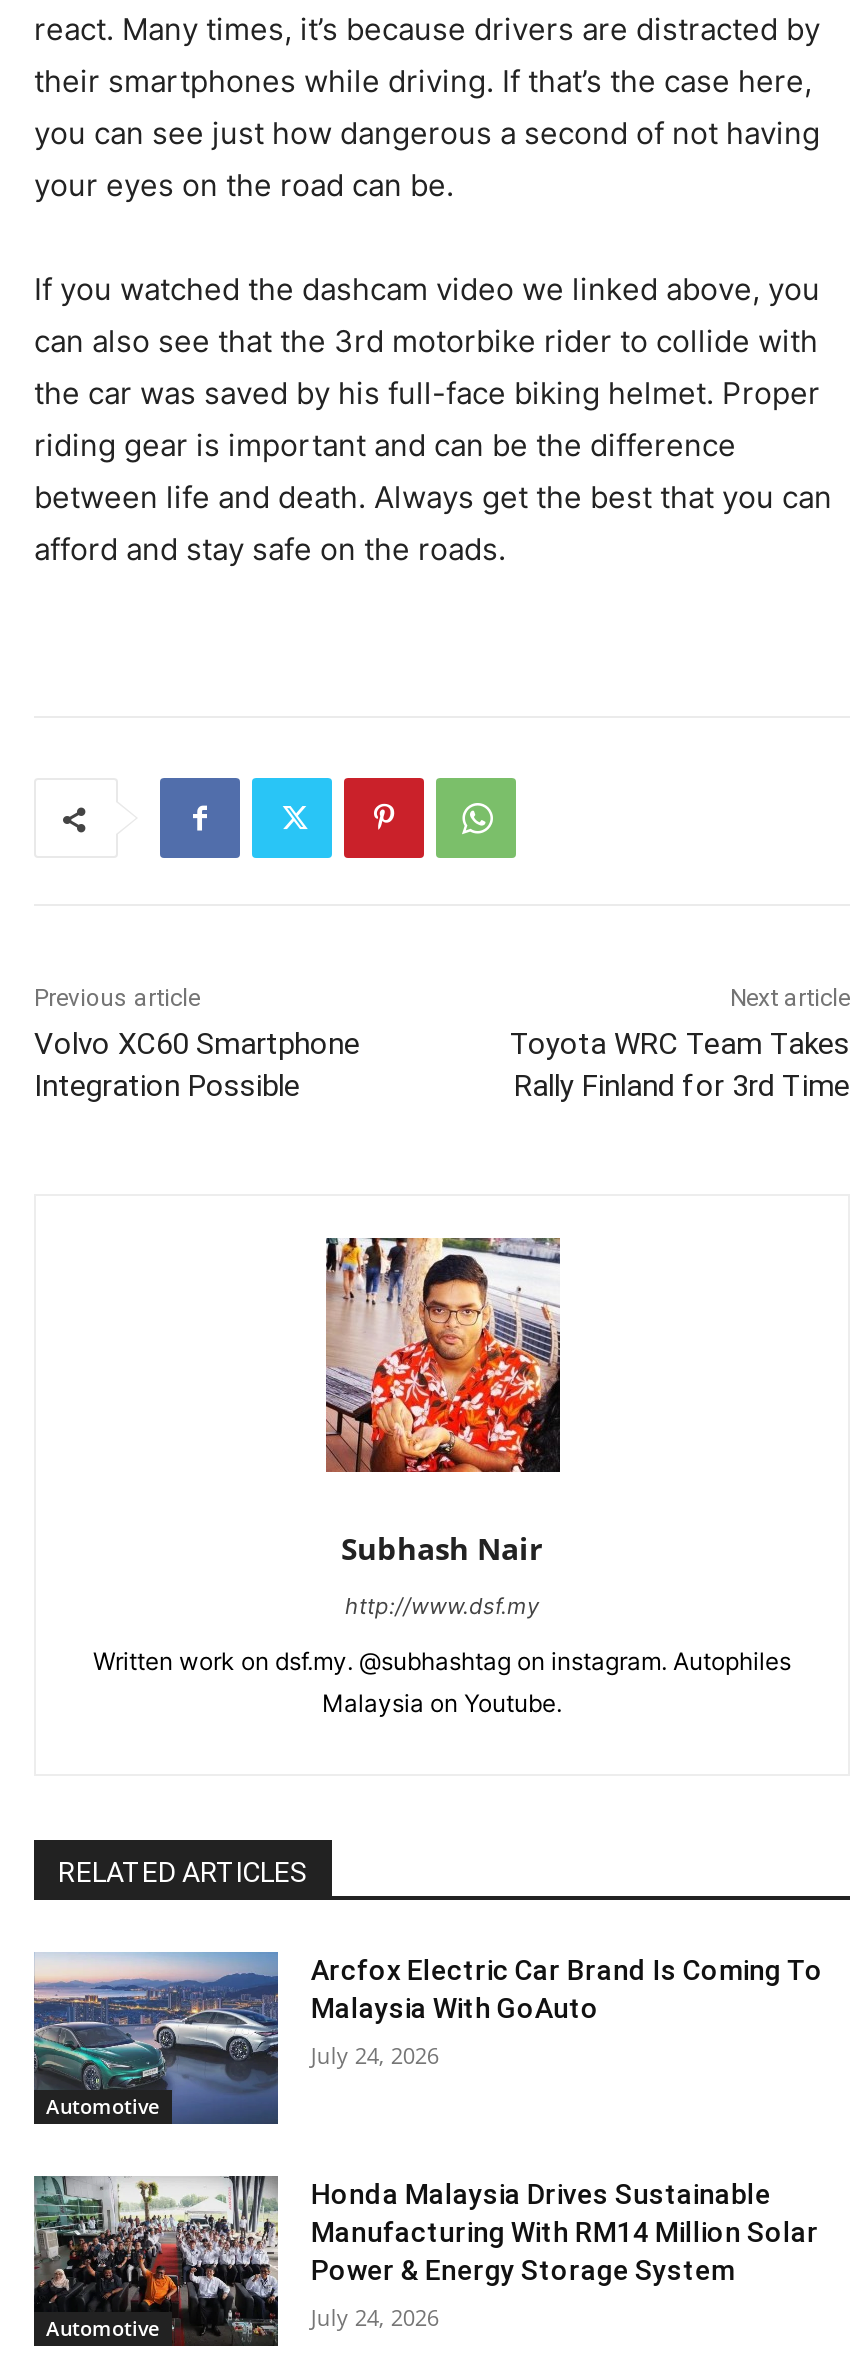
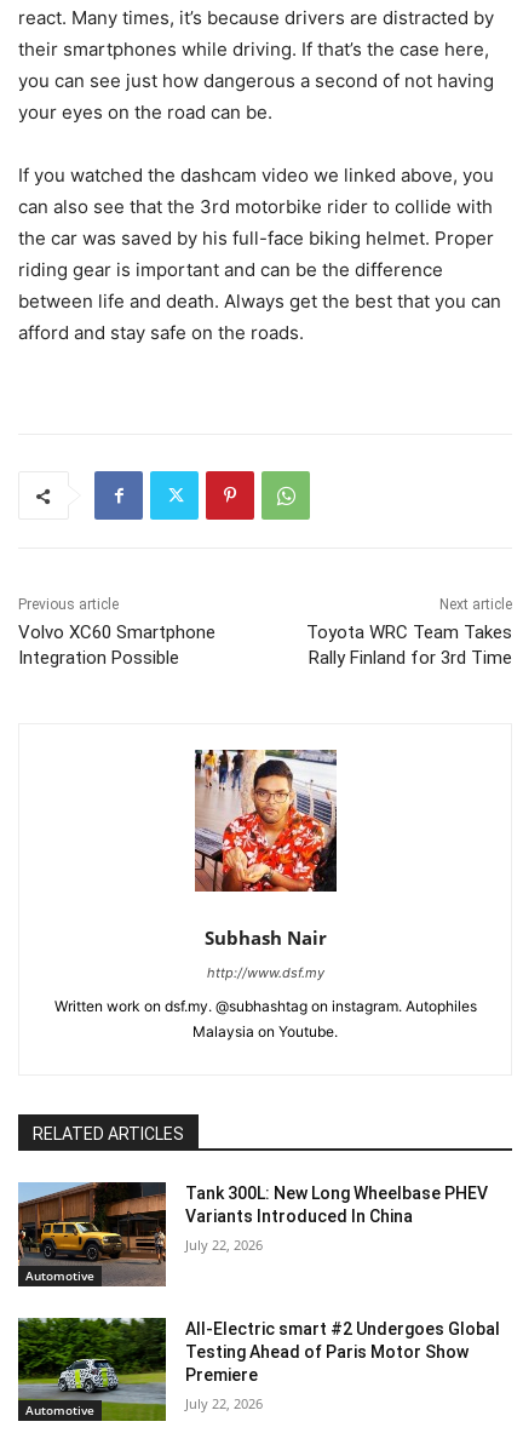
[32,1950,823,2126] [image] | Arcfox Electric Car Brand Is Coming To | Malaysia With GoAuto -> [17,1181,488,1288] [image] | Tank 300L: New Long Wheelbase PHEV | Variants Introduced In China
[311,2040,439,2070] July 24, 2026 -> [186,1236,263,1254] July 22, 2026
[32,2174,819,2348] [image] | Honda Malaysia Drives Sustainable | Manufacturing With RM14 Million Solar | Power & Energy Storage System -> [17,1317,500,1421] [image] | All-Electric smart #2 Undergoes Global | Testing Ahead of Paris Motor Show | Premiere
[311,2302,439,2332] July 24, 2026 -> [186,1394,263,1412] July 22, 2026

